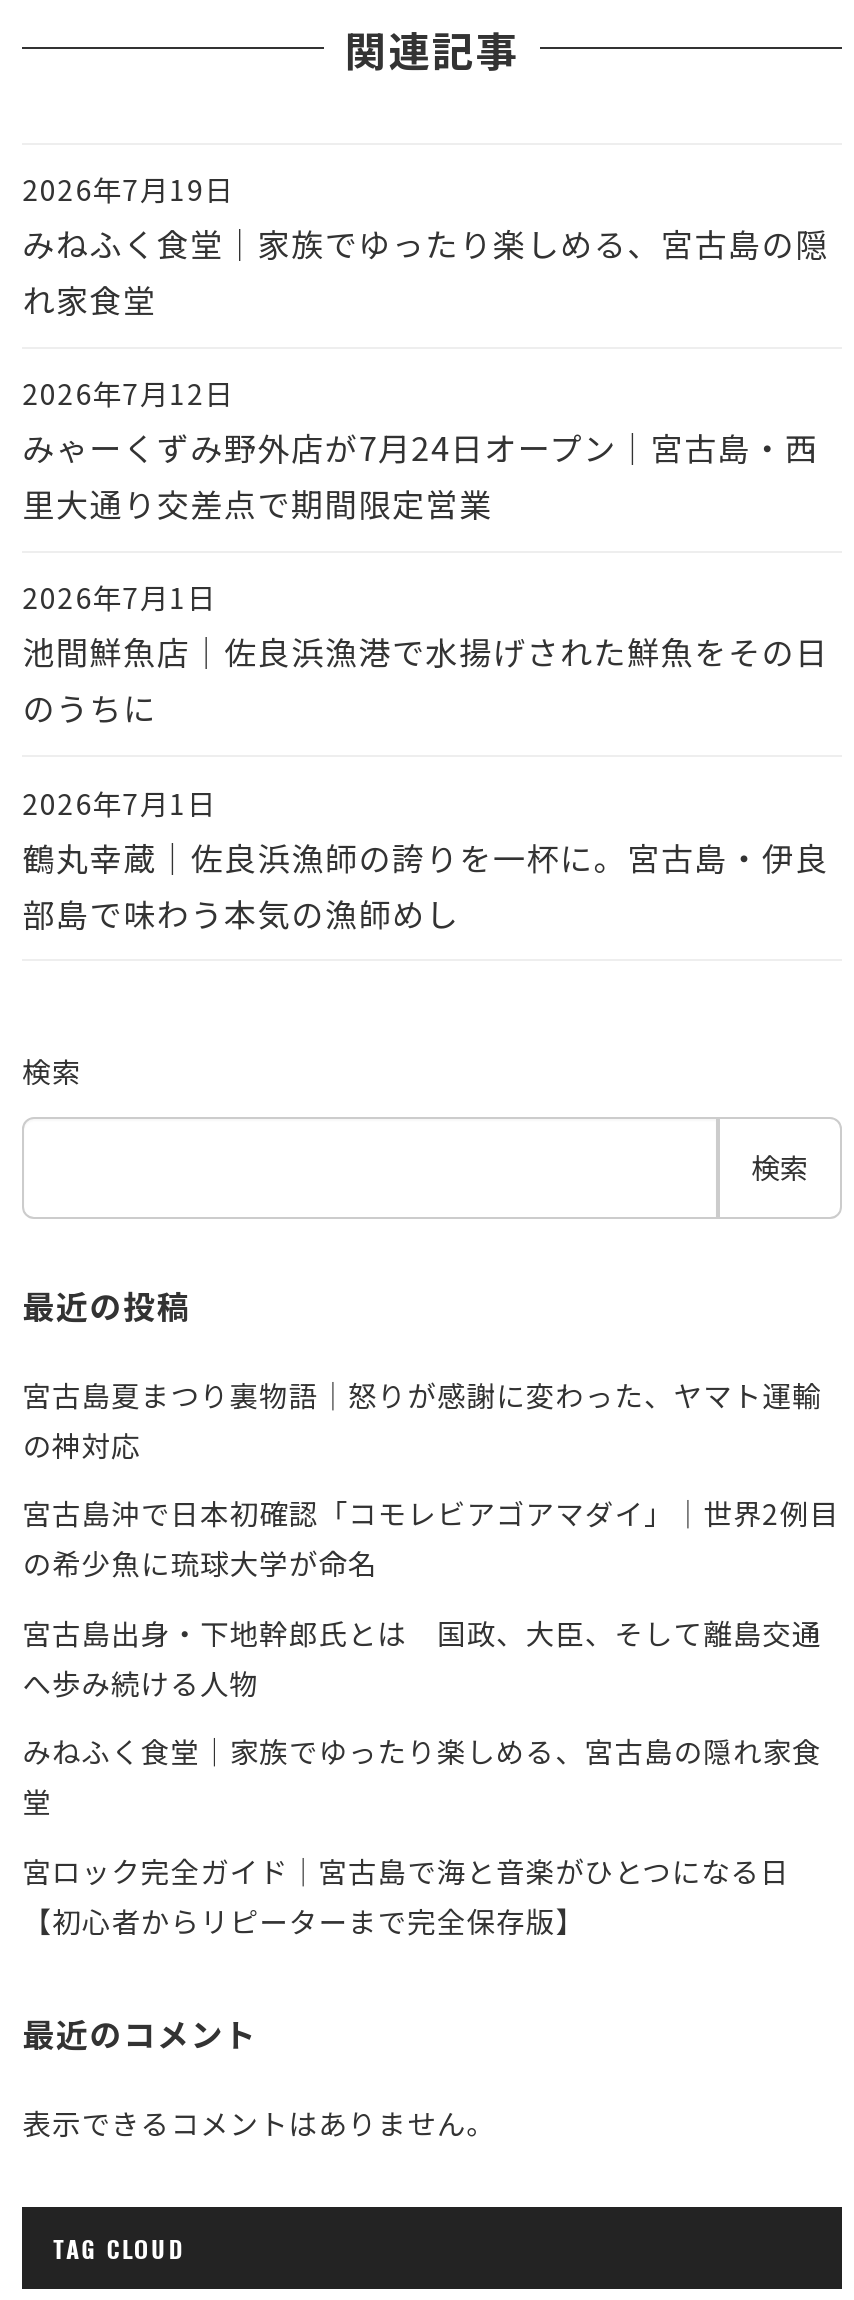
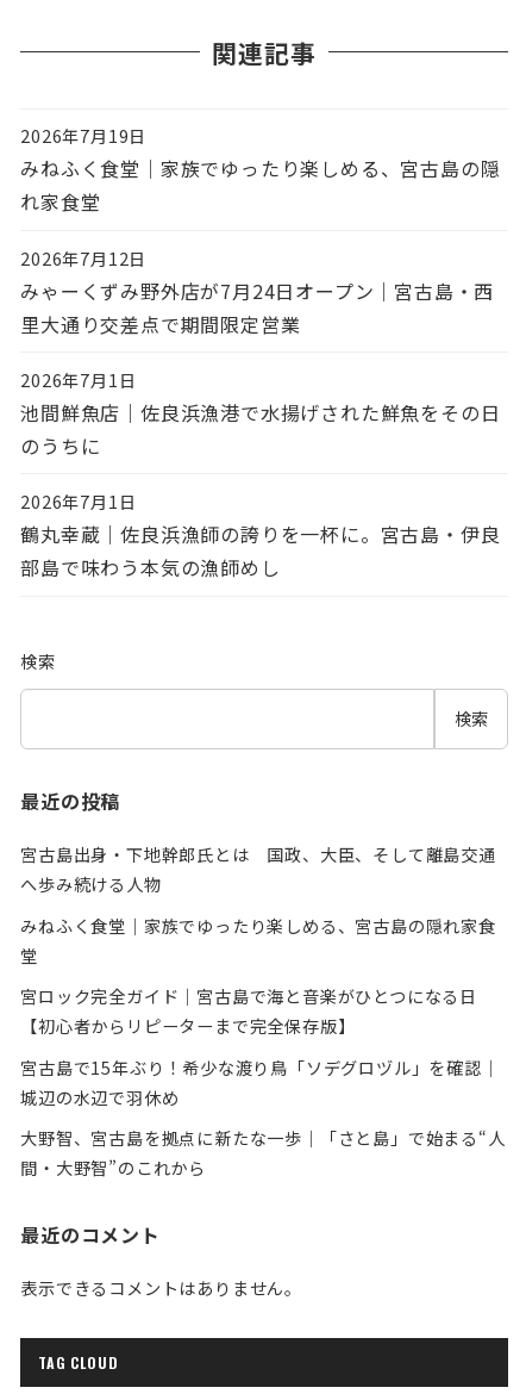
[22,1375,839,1584] 宮古島夏まつり裏物語｜怒りが感謝に変わった、ヤマト運輸 | の神対応 | 宮古島沖で日本初確認「コモレビアゴアマダイ」｜世界2例目 | の希少魚に琉球大学が命名 -> none
moved [22,1613,822,1942] -> [20,842,496,1038]: 宮古島出身・下地幹郎氏とは 国政、大臣、そして離島交通 | へ歩み続ける人物 | みねふく食堂｜家族でゆったり楽しめる、宮古島の隠れ家食 | 堂 | 宮ロック完全ガイド｜宮古島で海と音楽がひとつになる日 | 【初心者からリピーターまで完全保存版】
none -> [20,1055,505,1180] 宮古島で15年ぶり！希少な渡り鳥「ソデグロヅル」を確認｜ | 城辺の水辺で羽休め | 大野智、宮古島を拠点に新たな一歩｜「さと島」で始まる“人 | 間・大野智”のこれから

